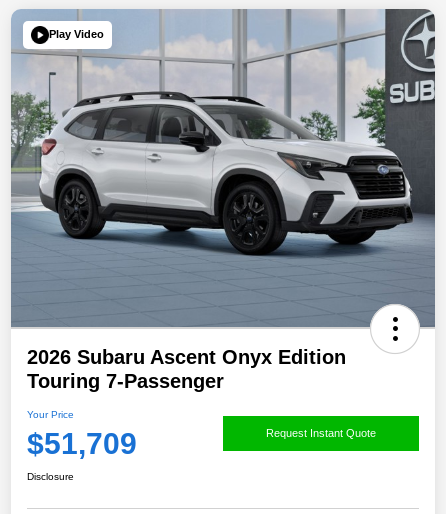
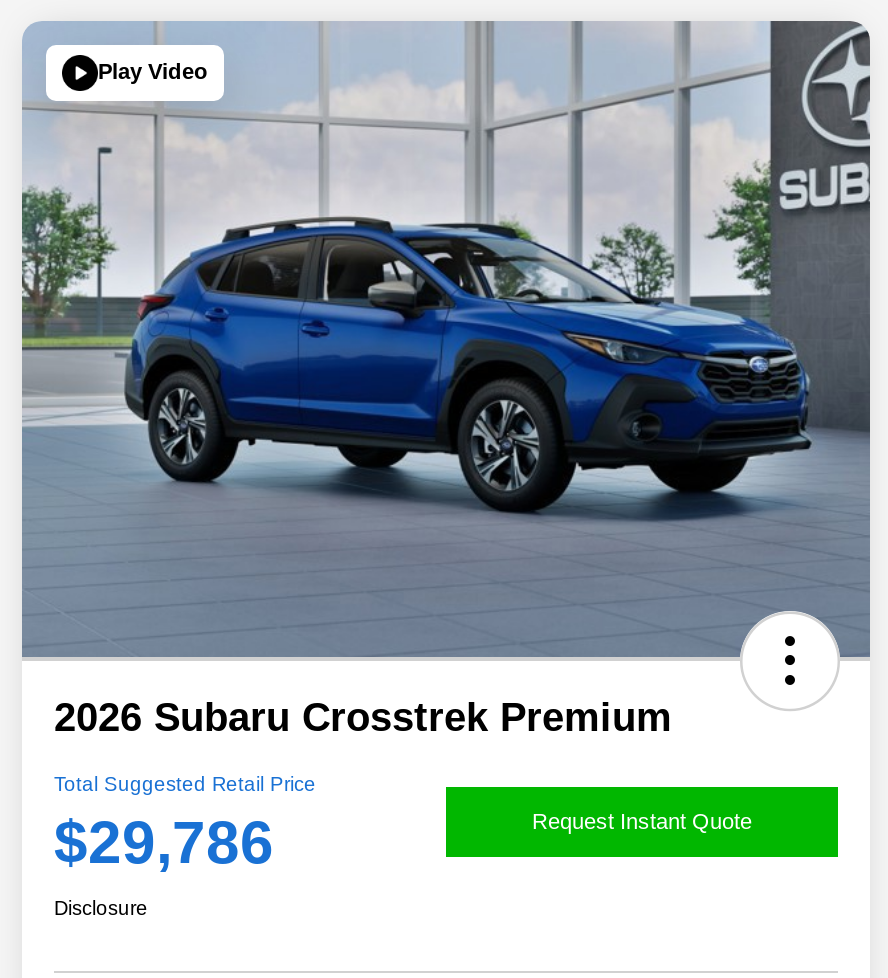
[39,91,413,258] [image] -> [30,185,826,521] [image]
[27,345,346,391] 2026 Subaru Ascent Onyx Edition | Touring 7-Passenger -> [54,694,672,738] 2026 Subaru Crosstrek Premium
[27,408,137,459] Your Price | $51,709 -> [54,772,316,874] Total Suggested Retail Price | $29,786

